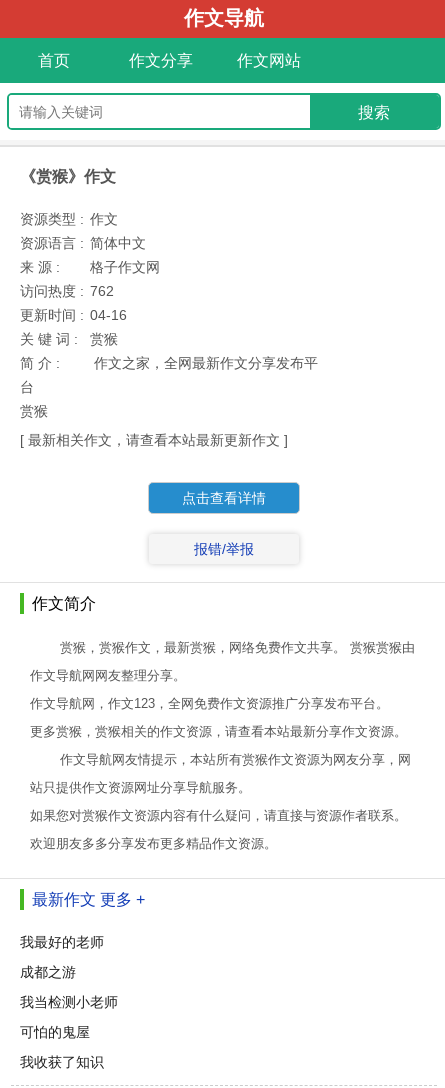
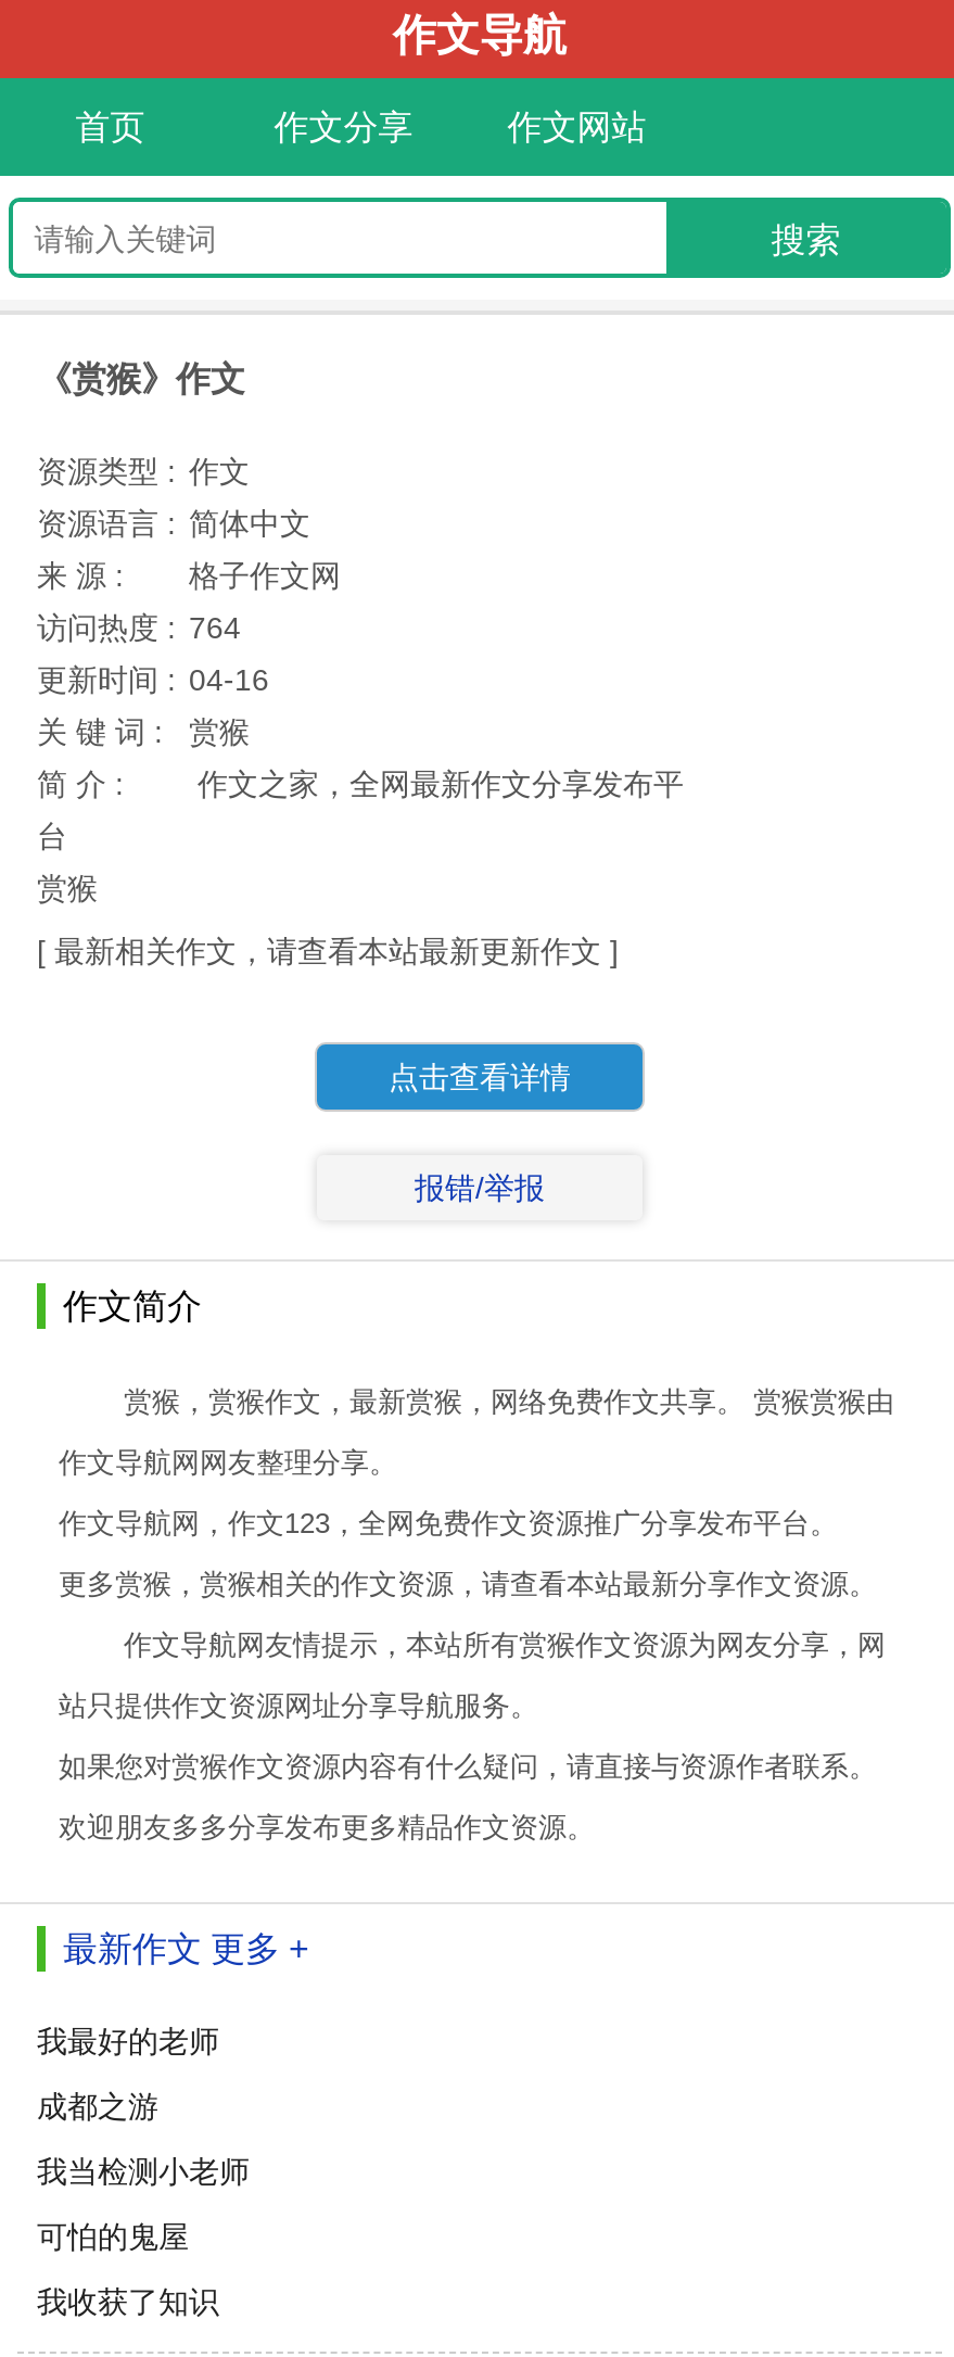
[20,283,114,299] 访问热度 : 762 -> [37,610,241,645] 访问热度 : 764

